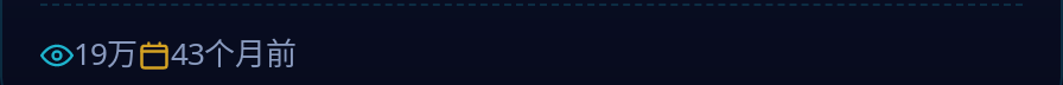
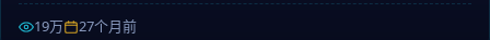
[74,33,297,76] 19万 43个月前 -> [34,16,137,36] 19万 27个月前

